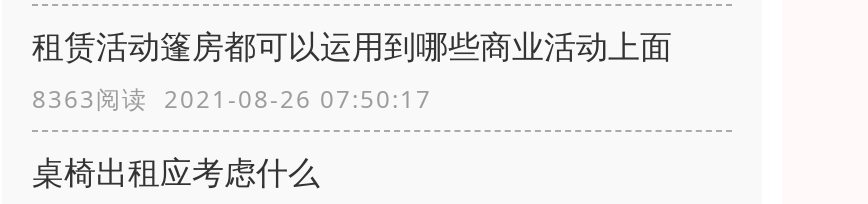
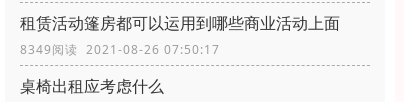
[32,82,432,116] 8363阅读 2021-08-26 07:50:17 -> [20,41,220,58] 8349阅读 2021-08-26 07:50:17

